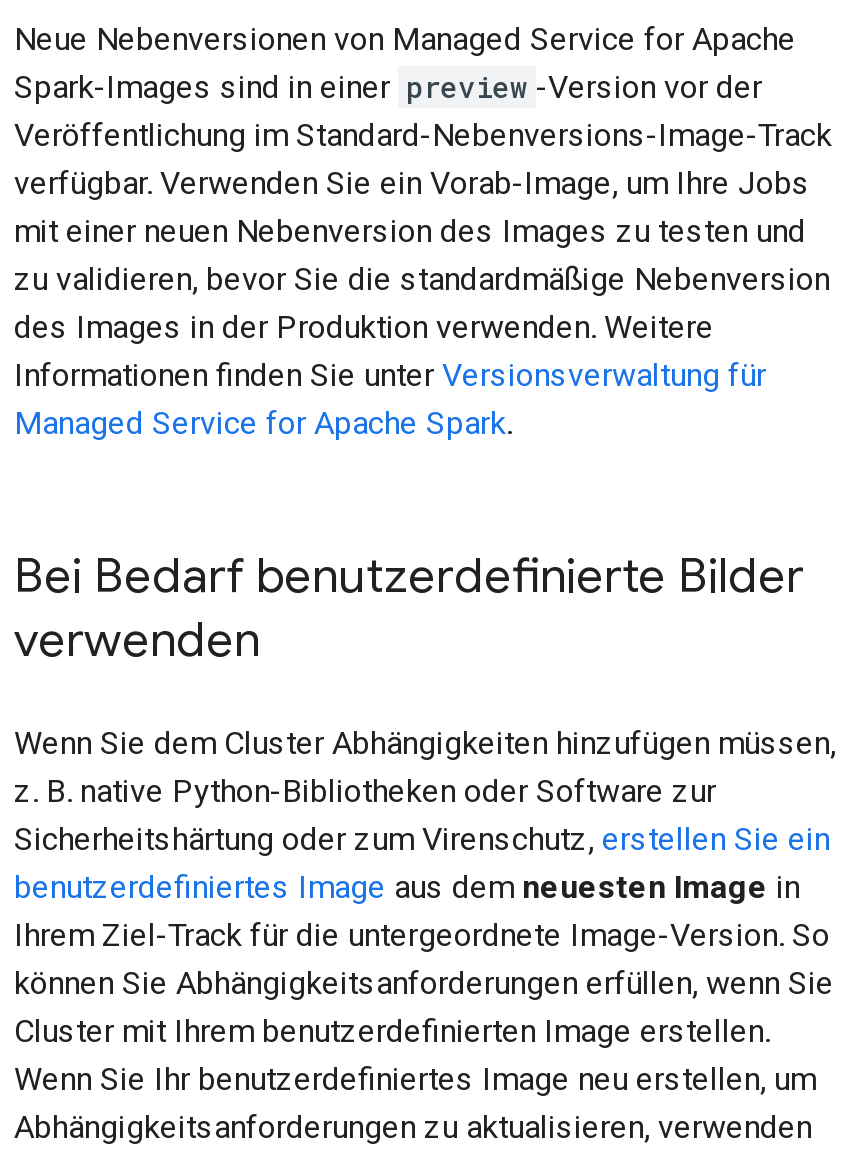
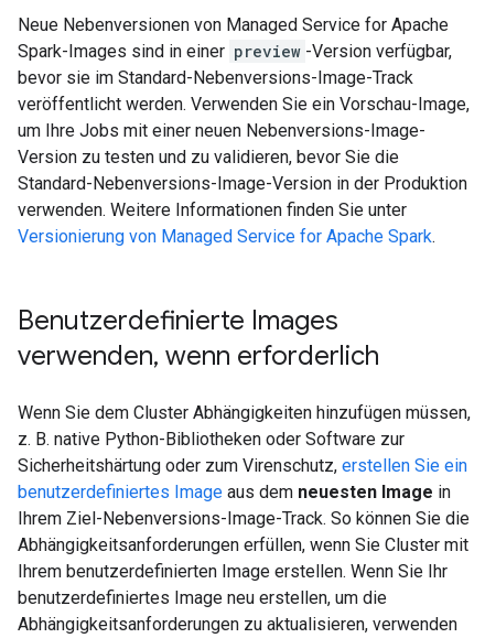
[14,68,832,442] Spark-Images sind in einer preview -Version vor der | Veröffentlichung im Standard-Nebenversions-Image-Track | verfügbar. Verwenden Sie ein Vorab-Image, um Ihre Jobs | mit einer neuen Nebenversion des Images zu testen und | zu validieren, bevor Sie die standardmäßige Nebenversion | des Images in der Produktion verwenden. Weitere | Informationen finden Sie unter Versionsverwaltung für | Managed Service for Apache Spark. -> [18,41,470,247] Spark-Images sind in einer preview -Version verfügbar, | bevor sie im Standard-Nebenversions-Image-Track | veröffentlicht werden. Verwenden Sie ein Vorschau-Image, | um Ihre Jobs mit einer neuen Nebenversions-Image- | Version zu testen und zu validieren, bevor Sie die | Standard-Nebenversions-Image-Version in der Produktion | verwenden. Weitere Informationen finden Sie unter | Versionierung von Managed Service for Apache Spark.
[14,546,804,670] Bei Bedarf benutzerdefinierte Bilder | verwenden -> [18,304,379,372] Benutzerdefinierte Images | verwenden, wenn erforderlich
[14,916,834,1098] Ihrem Ziel-Track für die untergeordnete Image-Version. So | können Sie Abhängigkeitsanforderungen erfüllen, wenn Sie | Cluster mit Ihrem benutzerdefinierten Image erstellen. | Wenn Sie Ihr benutzerdefiniertes Image neu erstellen, um -> [18,508,470,608] Ihrem Ziel-Nebenversions-Image-Track. So können Sie die | Abhängigkeitsanforderungen erfüllen, wenn Sie Cluster mit | Ihrem benutzerdefinierten Image erstellen. Wenn Sie Ihr | benutzerdefiniertes Image neu erstellen, um die

